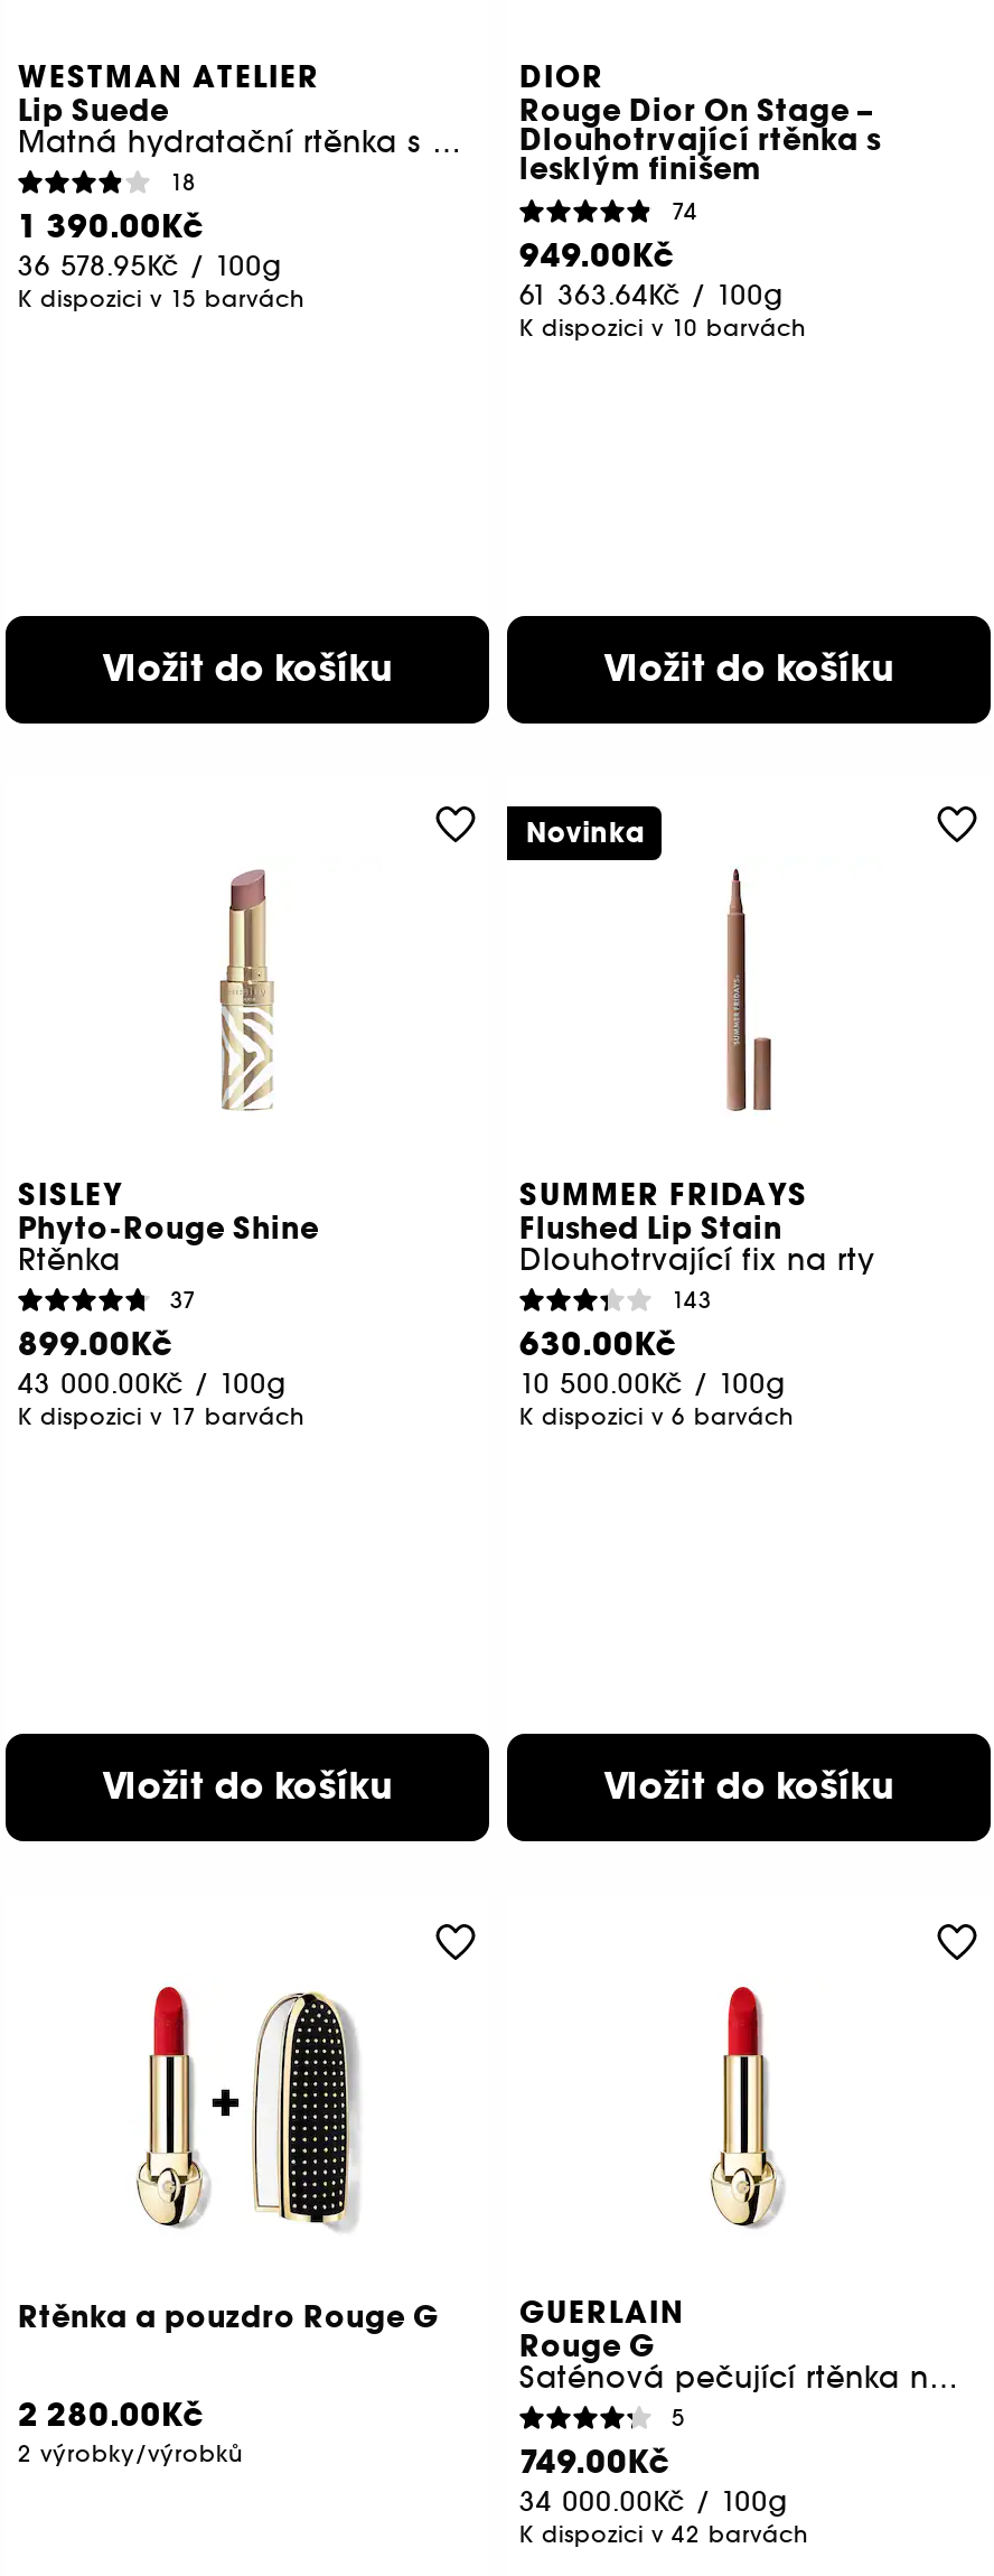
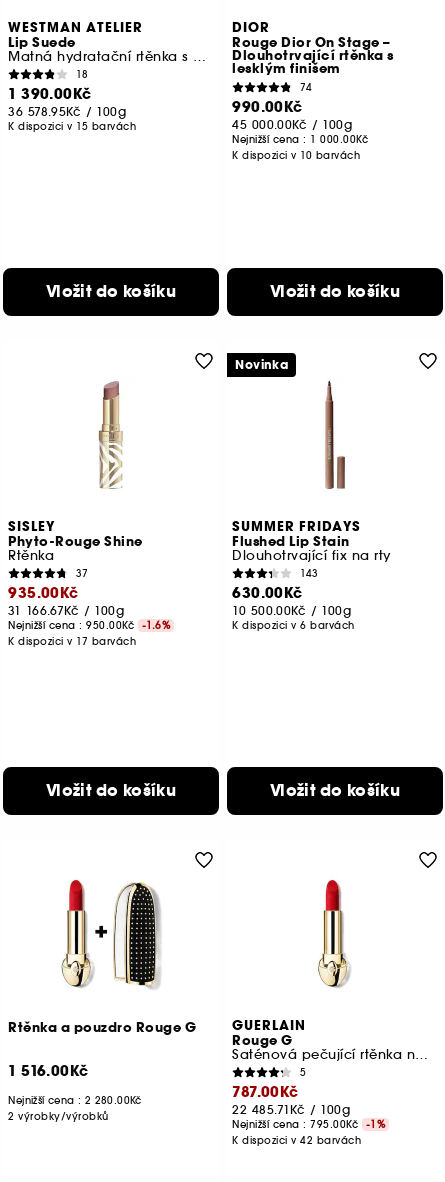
[519,233,783,311] 949.00Kč | 61 363.64Kč / 100g -> [232,97,368,146] 990.00Kč | 45 000.00Kč / 100g | Nejnižší cena : 1 000.00Kč
[18,1322,286,1400] 899.00Kč | 43 000.00Kč / 100g -> [8,583,170,632] 935.00Kč | 31 166.67Kč / 100g | Nejnižší cena : 950.00Kč -1.6%
[18,2392,204,2437] 2 280.00Kč -> [8,1061,142,1107] 1 516.00Kč | Nejnižší cena : 2 280.00Kč
[519,2439,787,2518] 749.00Kč | 34 000.00Kč / 100g -> [232,1082,385,1131] 787.00Kč | 22 485.71Kč / 100g | Nejnižší cena : 795.00Kč -1%

